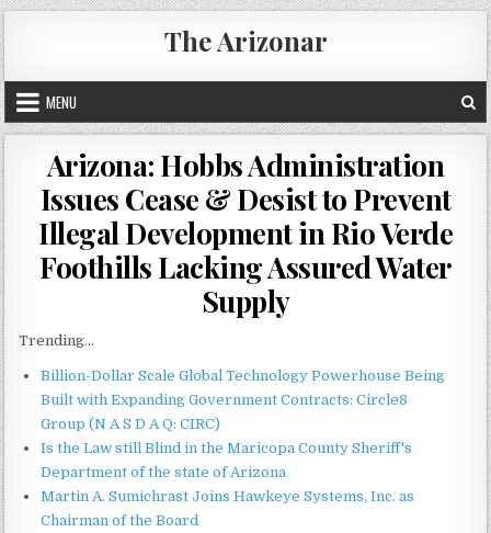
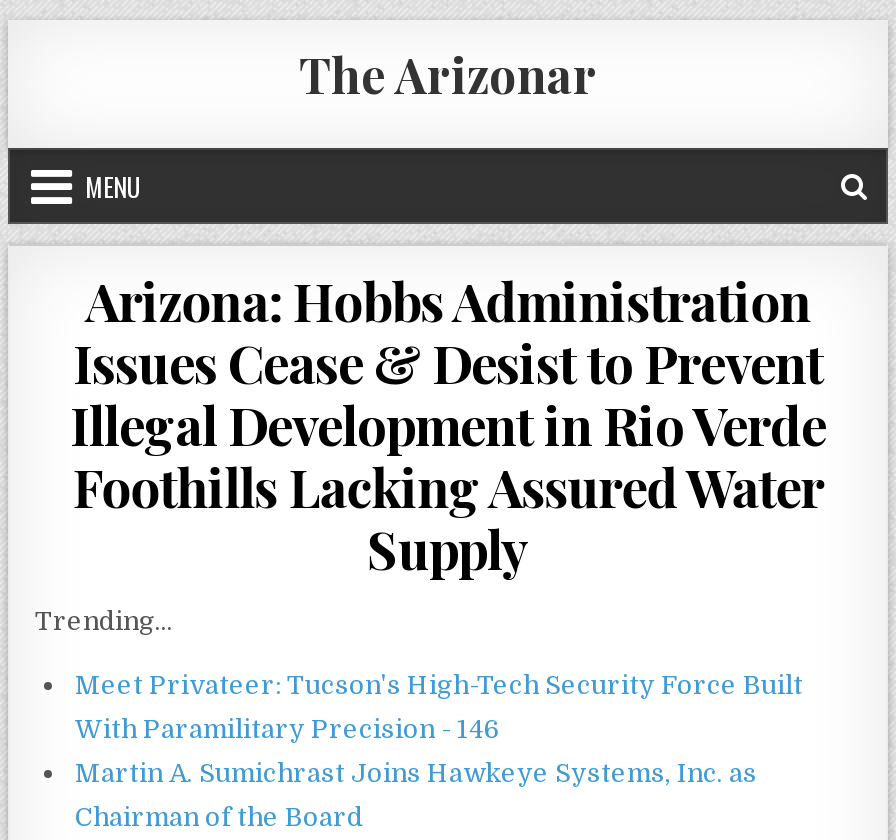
[41,367,446,480] Billion-Dollar Scale Global Technology Powerhouse Being | Built with Expanding Government Contracts: Circle8 | Group (N A S D A Q: CIRC) | Is the Law still Blind in the Maricopa County Sheriff's | Department of the state of Arizona -> [75,670,803,744] Meet Privateer: Tucson's High-Tech Security Force Built | With Paramilitary Precision - 146

